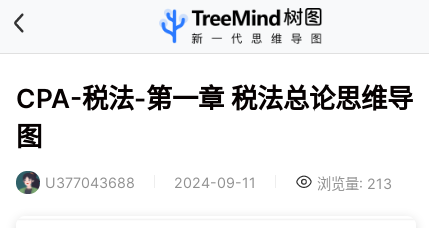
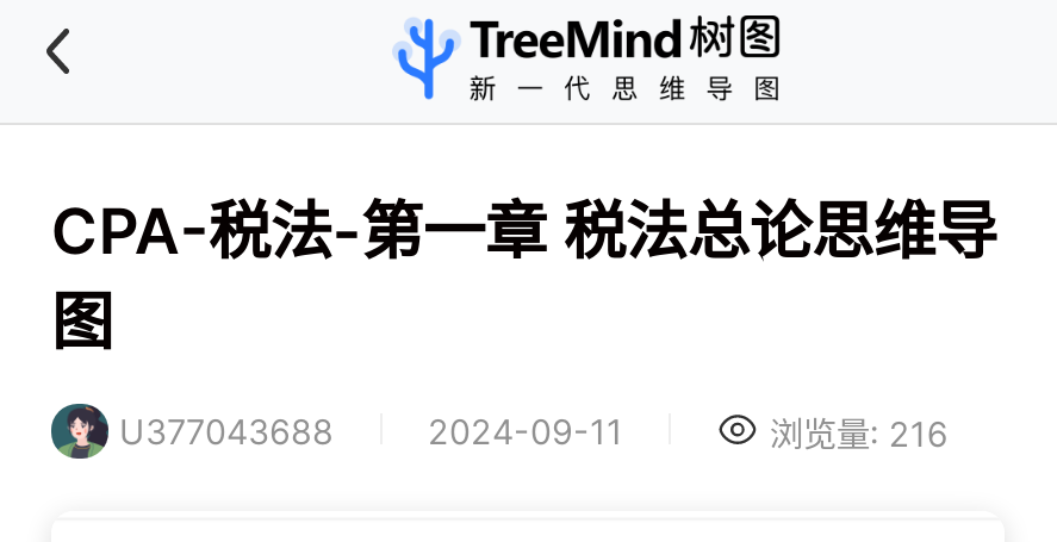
[317,175,392,192] 浏览量: 213 -> [770,413,948,454] 浏览量: 216

